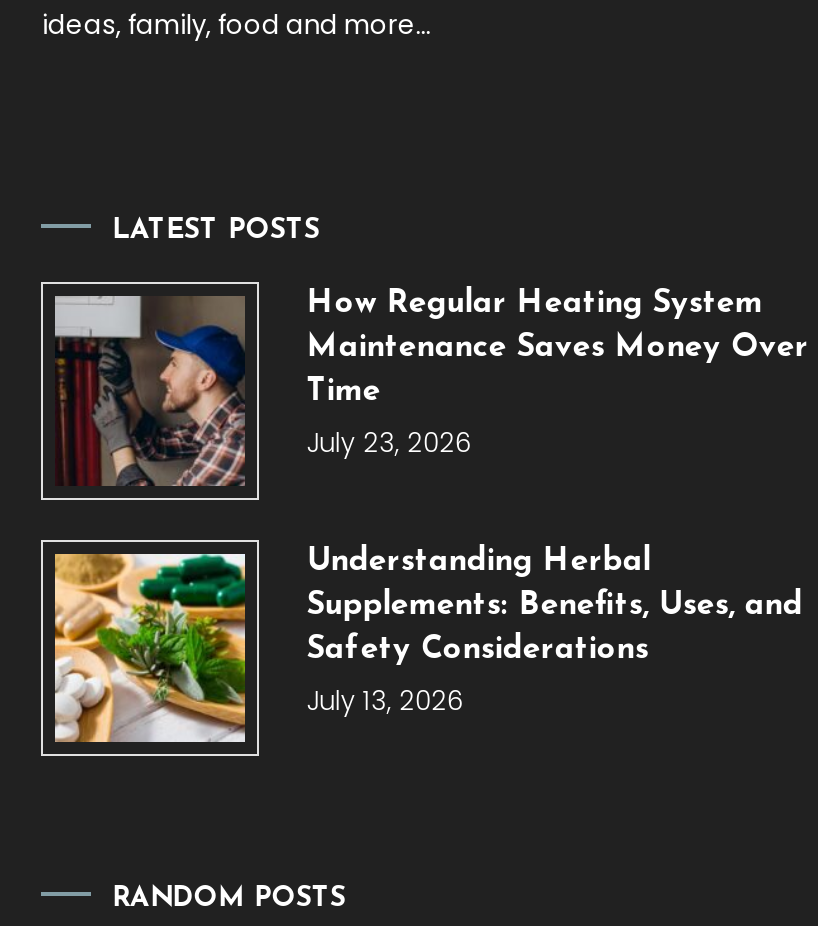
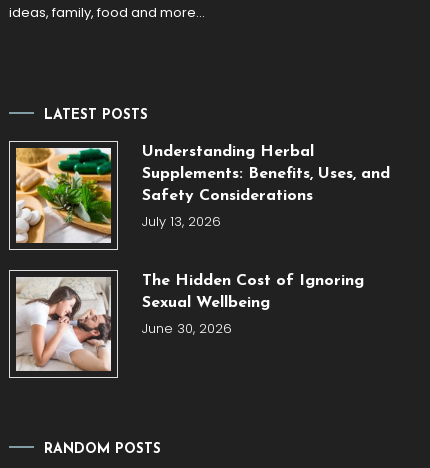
[53,289,809,486] [image] | How Regular Heating System | Maintenance Saves Money Over | Time | July 23, 2026 -> none
moved [51,545,803,746] -> [14,144,390,245]: [image] | Understanding Herbal | Supplements: Benefits, Uses, and | Safety Considerations | July 13, 2026
none -> [15,273,364,372] [image] | The Hidden Cost of Ignoring | Sexual Wellbeing | June 30, 2026

